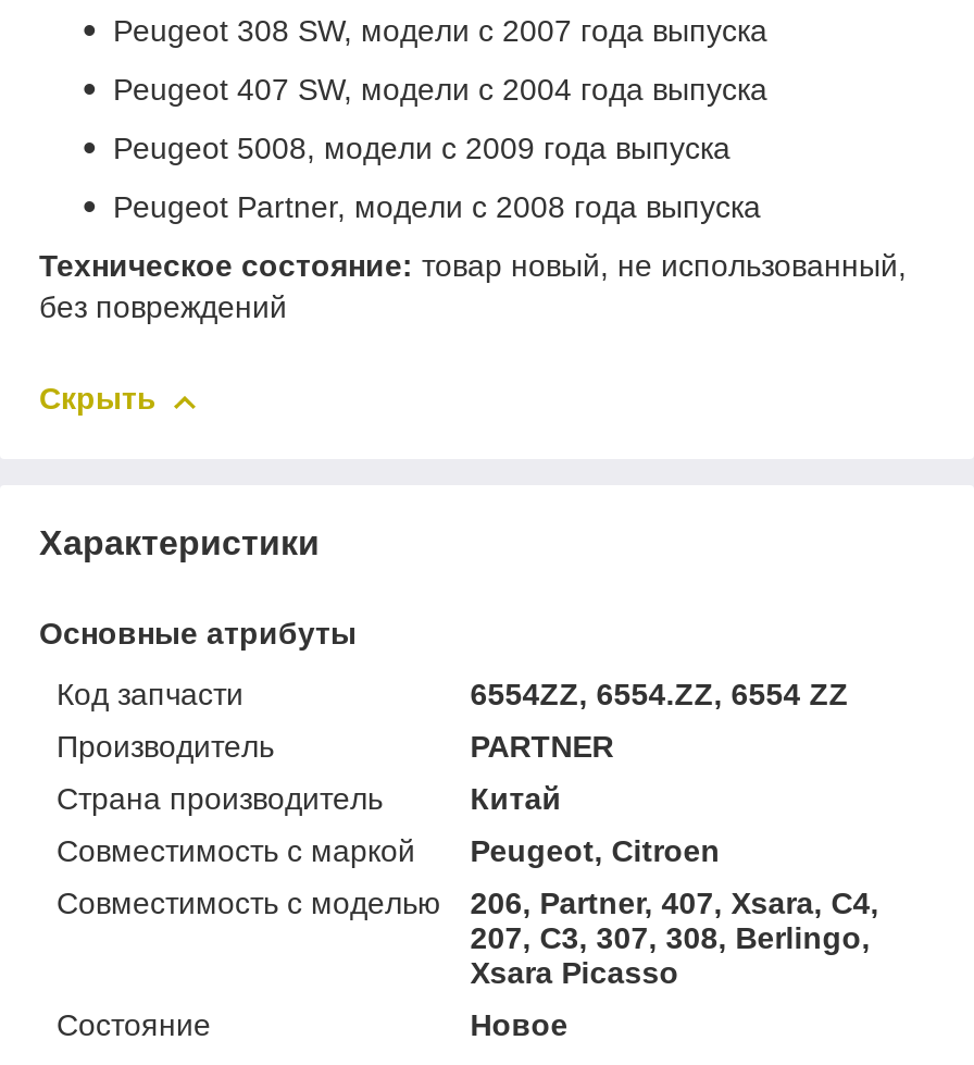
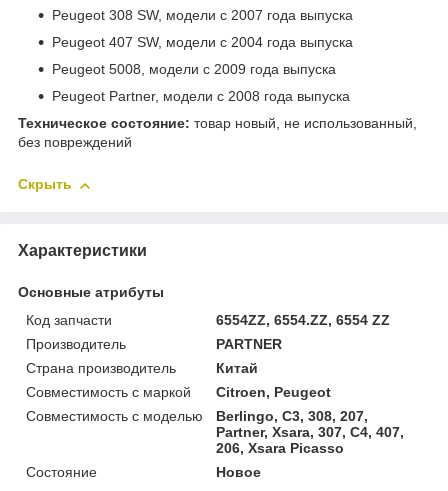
[470,833,720,868] Peugeot, Citroen -> [216,384,331,400] Citroen, Peugeot
[470,885,879,990] 206, Partner, 407, Xsara, C4, | 207, C3, 307, 308, Berlingo, | Xsara Picasso -> [216,408,404,456] Berlingo, C3, 308, 207, | Partner, Xsara, 307, C4, 407, | 206, Xsara Picasso

